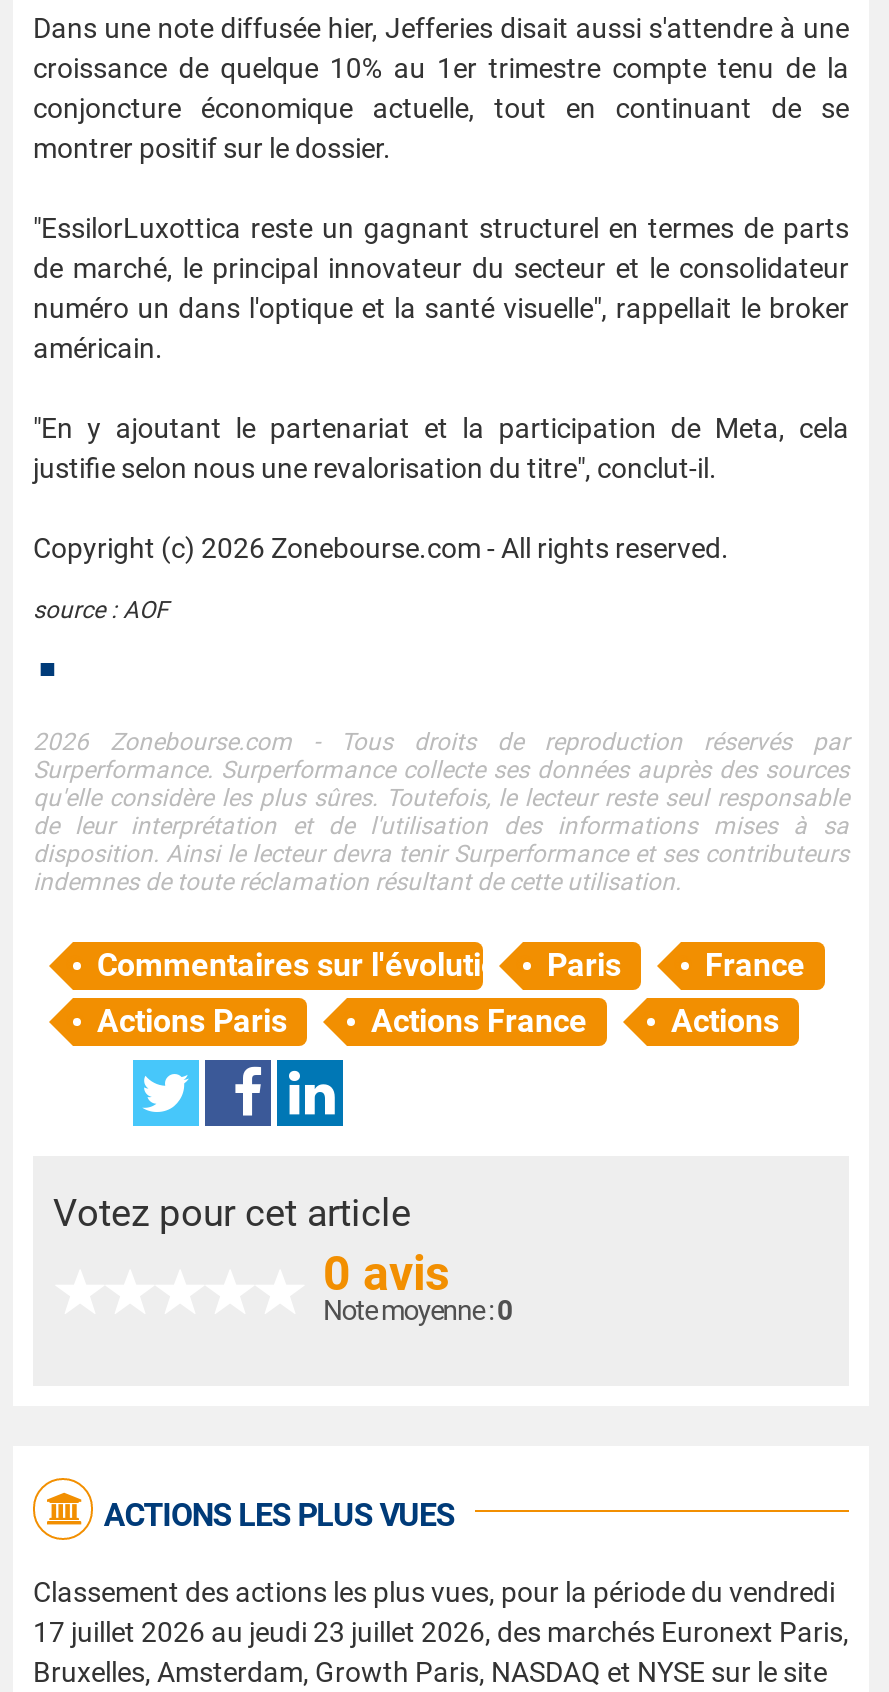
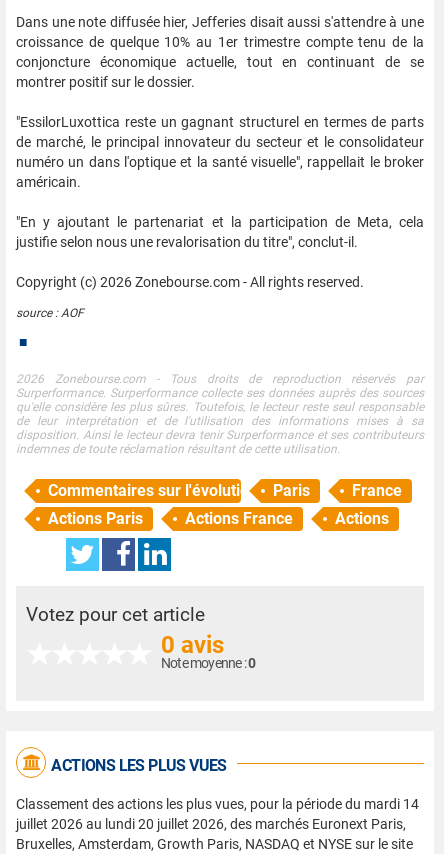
[33,1576,849,1648] Classement des actions les plus vues, pour la période du vendredi | 17 juillet 2026 au jeudi 23 juillet 2026, des marchés Euronext Paris, -> [16,796,419,832] Classement des actions les plus vues, pour la période du mardi 14 | juillet 2026 au lundi 20 juillet 2026, des marchés Euronext Paris,

